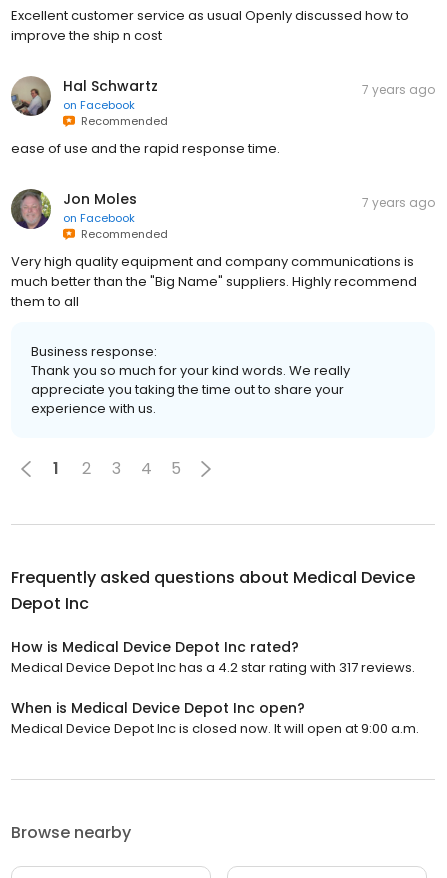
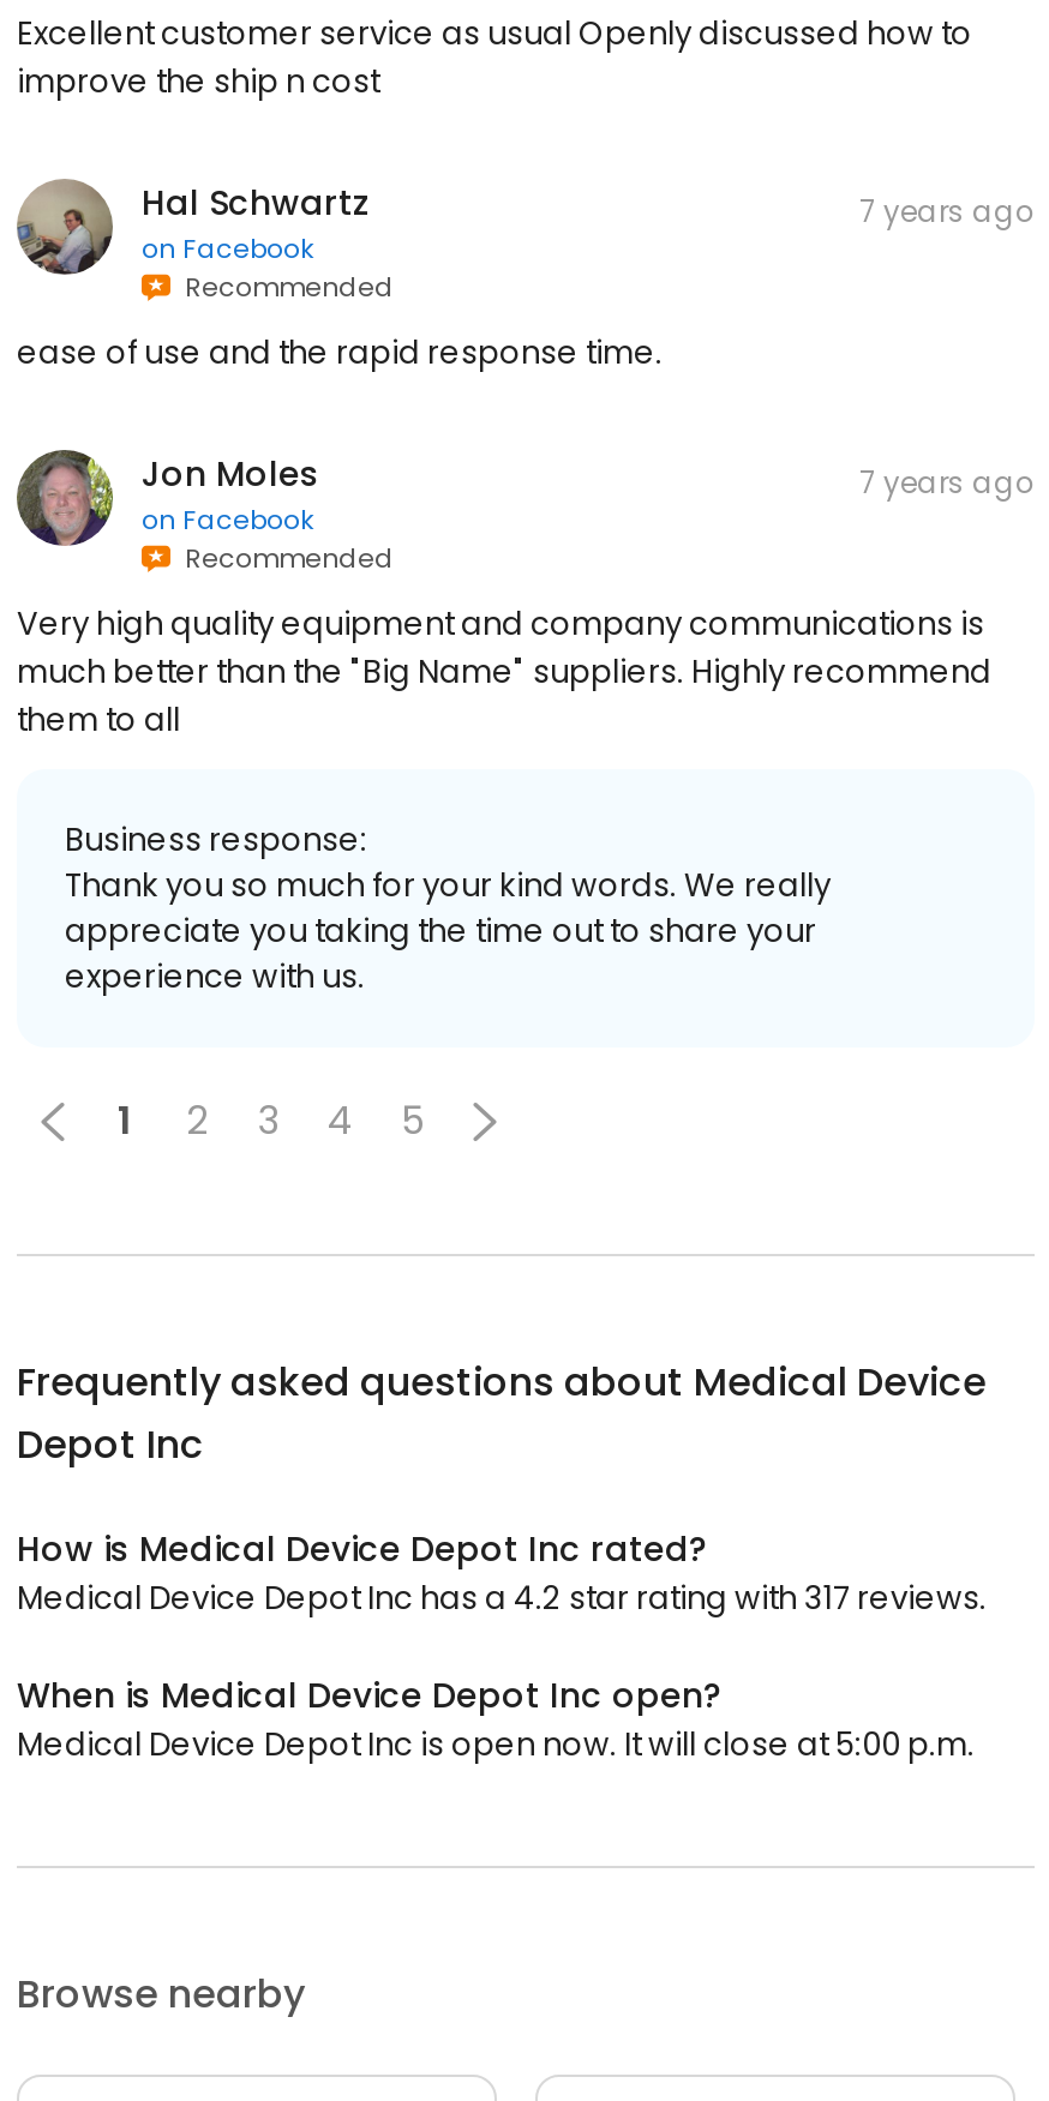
[11,719,419,738] Medical Device Depot Inc is closed now. It will open at 9:00 a.m. -> [17,1722,975,1767] Medical Device Depot Inc is open now. It will close at 5:00 p.m.

